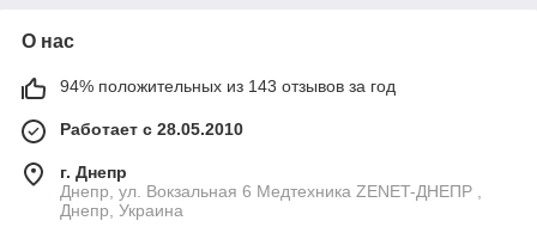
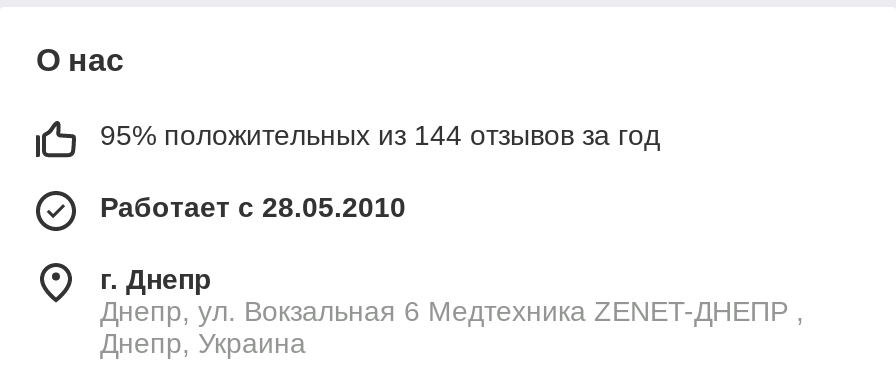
[60,77,396,96] 94% положительных из 143 отзывов за год -> [100,120,660,152] 95% положительных из 144 отзывов за год

